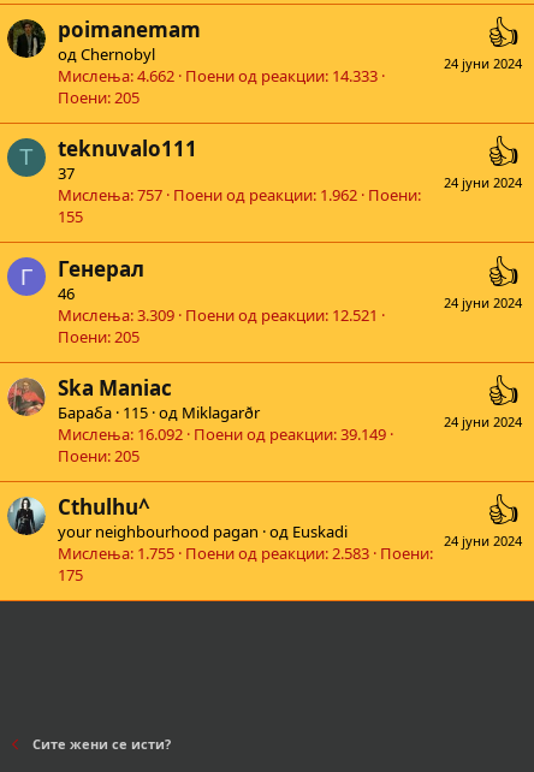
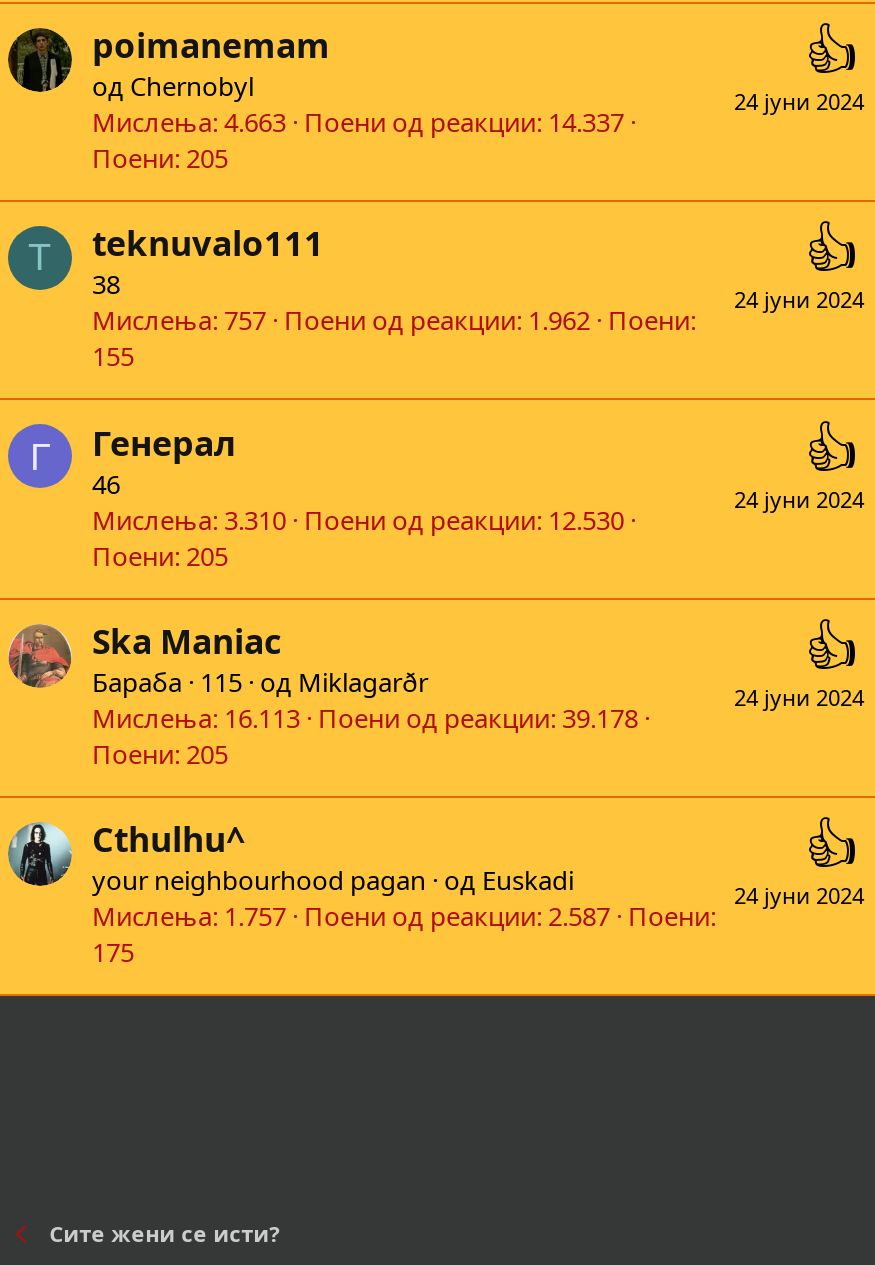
[58,65,378,86] Мислења 4.662 Поени од реакции 14.333 -> [92,104,624,140] Мислења 4.663 Поени од реакции 14.337
[58,163,75,184] 37 -> [92,266,120,302] 38
[58,304,378,325] Мислења 3.309 Поени од реакции 12.521 -> [92,501,624,537] Мислења 3.310 Поени од реакции 12.530
[58,423,386,445] Мислења 16.092 Поени од реакции 39.149 -> [92,700,638,736] Мислења 16.113 Поени од реакции 39.178
[58,542,429,564] Мислења 1.755 Поени од реакции 2.583 Поени -> [92,898,710,934] Мислења 1.757 Поени од реакции 2.587 Поени

